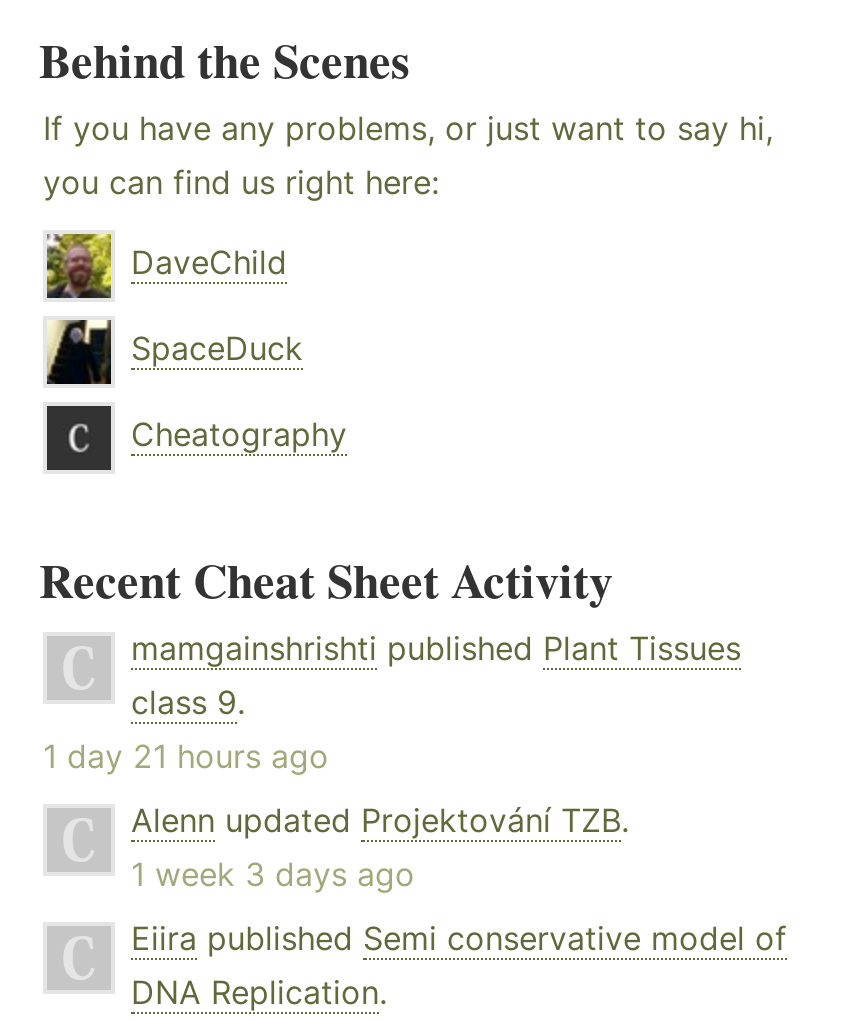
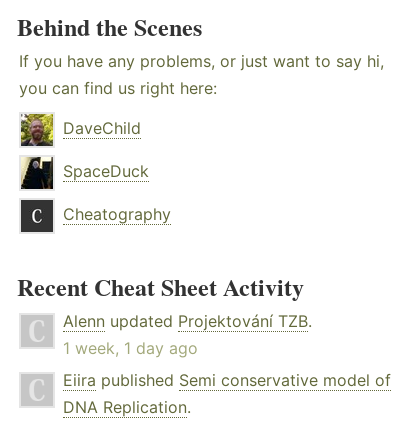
[43,628,741,776] mamgainshrishti published Plant Tissues | class 9. | 1 day 21 hours ago -> none
[131,854,415,894] 1 week 3 days ago -> [63,338,198,358] 1 week, 1 day ago

